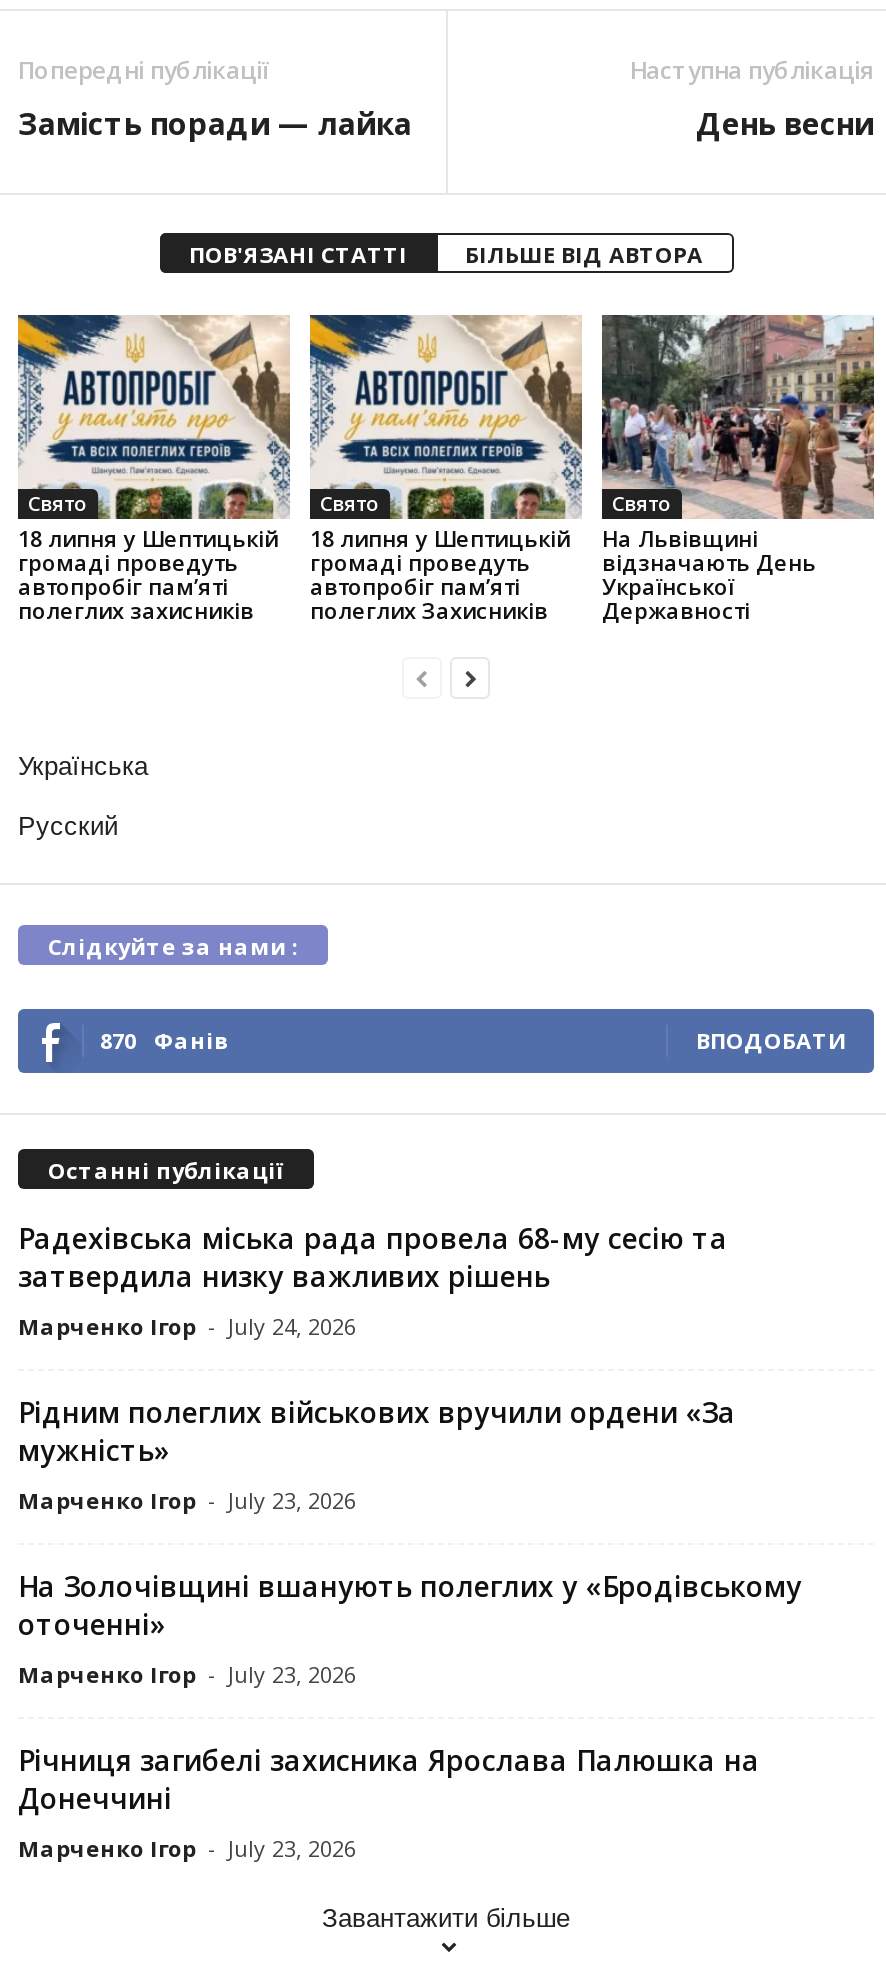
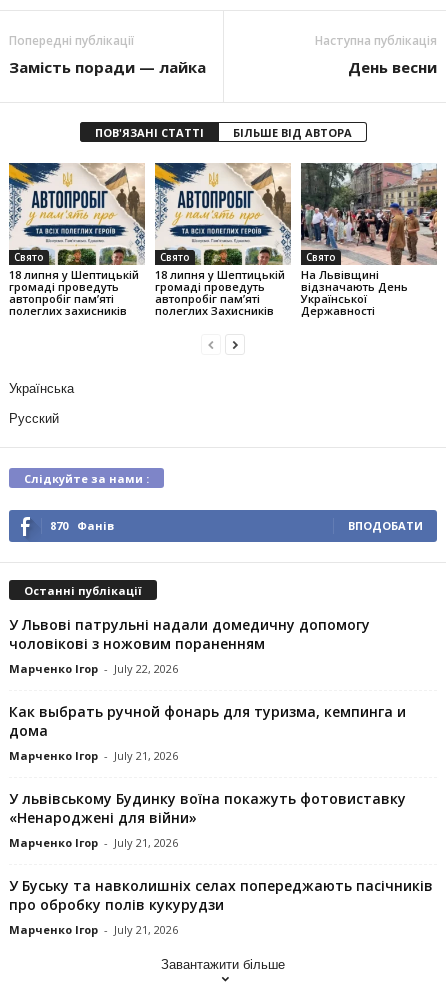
[18,1218,728,1340] Радехівська міська рада провела 68-му сесію та | затвердила низку важливих рішень | Марченко Ігор - July 24, 2026 -> [9,614,370,675] У Львові патрульні надали домедичну допомогу | чоловікові з ножовим пораненням | Марченко Ігор - July 22, 2026
[18,1392,736,1514] Рідним полеглих військових вручили ордени «За | мужність» | Марченко Ігор - July 23, 2026 -> [9,701,406,762] Как выбрать ручной фонарь для туризма, кемпинга и | дома | Марченко Ігор - July 21, 2026
[18,1566,802,1688] На Золочівщині вшанують полеглих у «Бродівському | оточенні» | Марченко Ігор - July 23, 2026 -> [9,788,406,849] У львівському Будинку воїна покажуть фотовиставку | «Ненароджені для війни» | Марченко Ігор - July 21, 2026
[18,1740,760,1862] Річниця загибелі захисника Ярослава Палюшка на | Донеччині | Марченко Ігор - July 23, 2026 -> [9,875,433,936] У Буську та навколишніх селах попереджають пасічників | про обробку полів кукурудзи | Марченко Ігор - July 21, 2026

